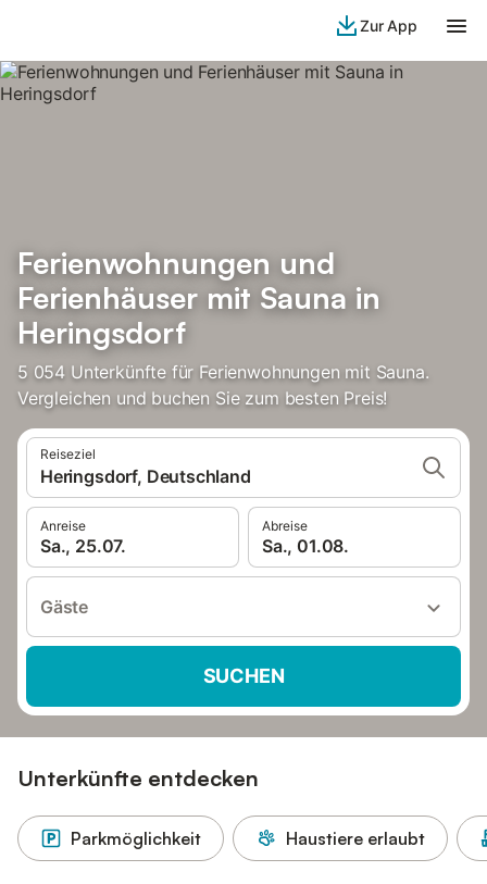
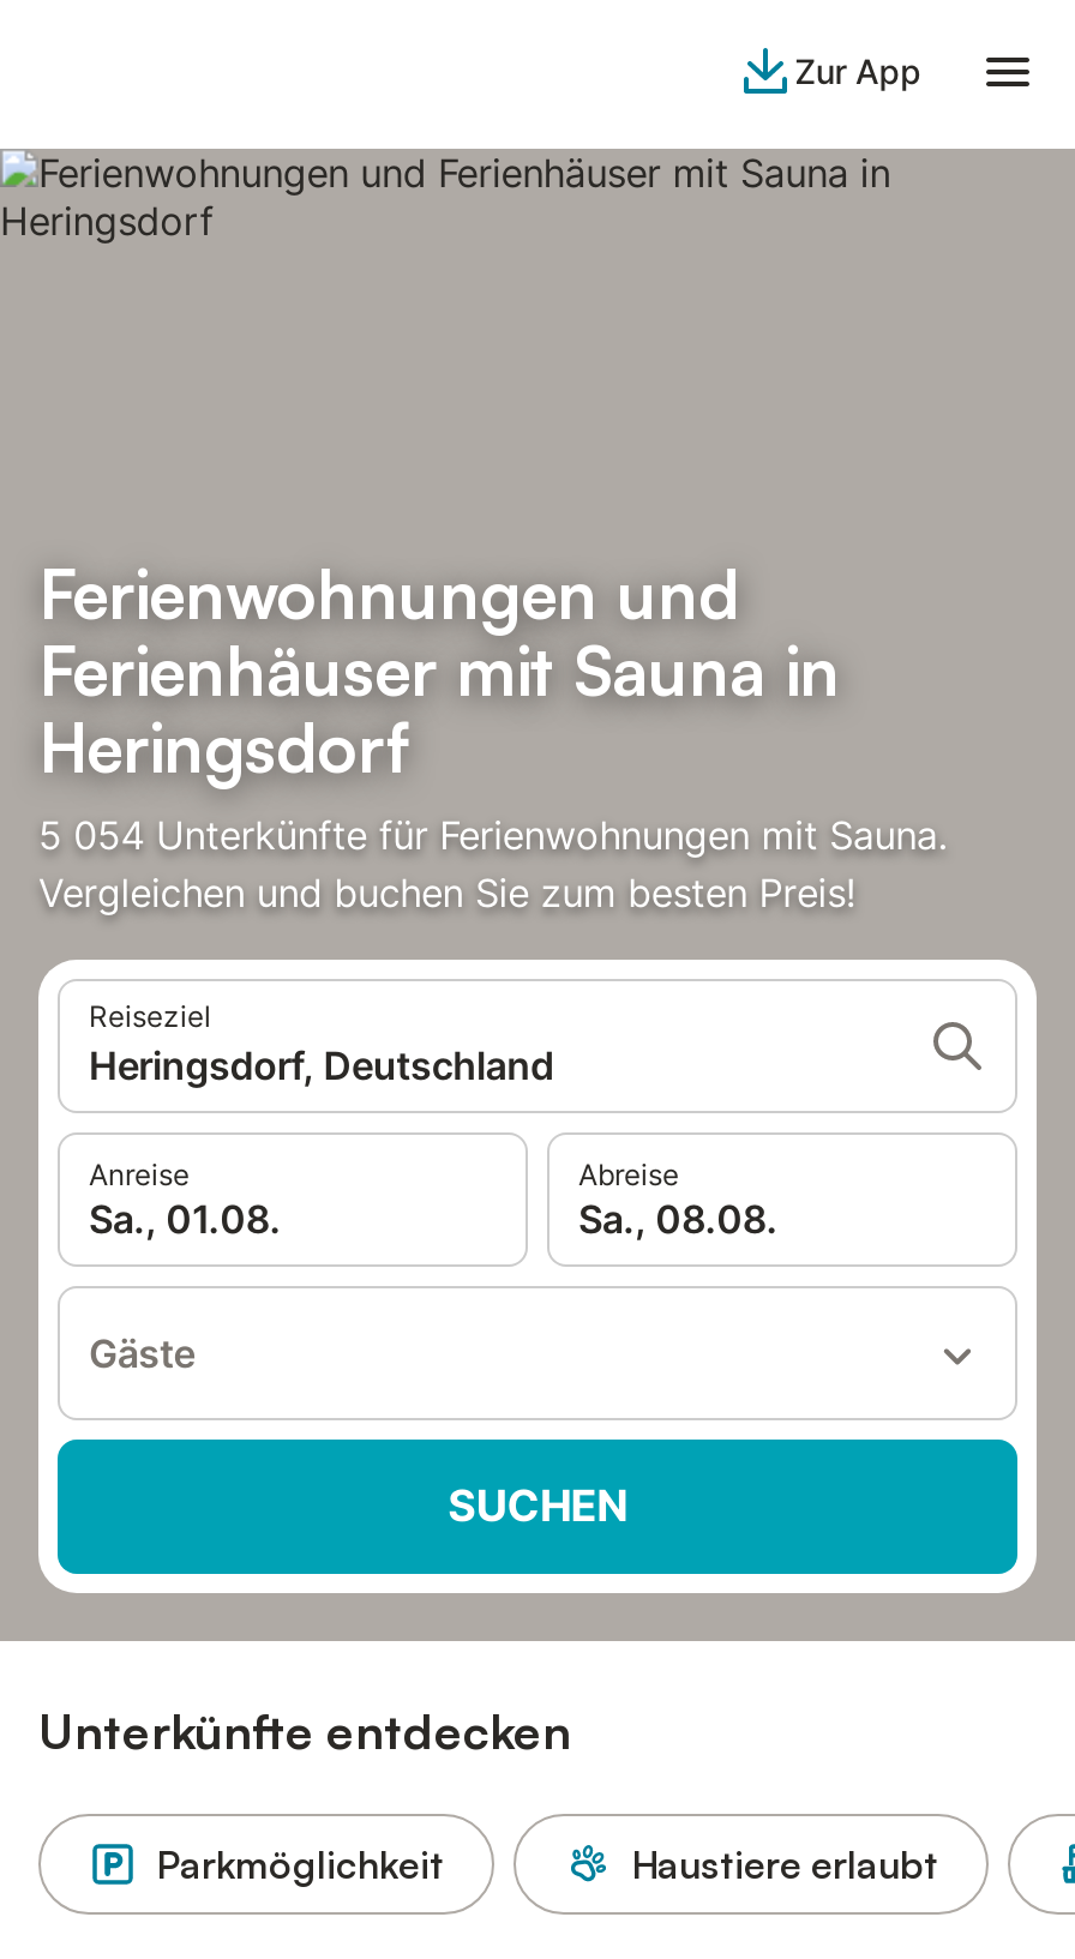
[40,535,126,557] Sa., 25.07. -> [89,1195,281,1243] Sa., 01.08.
[262,535,349,557] Sa., 01.08. -> [578,1195,778,1243] Sa., 08.08.

